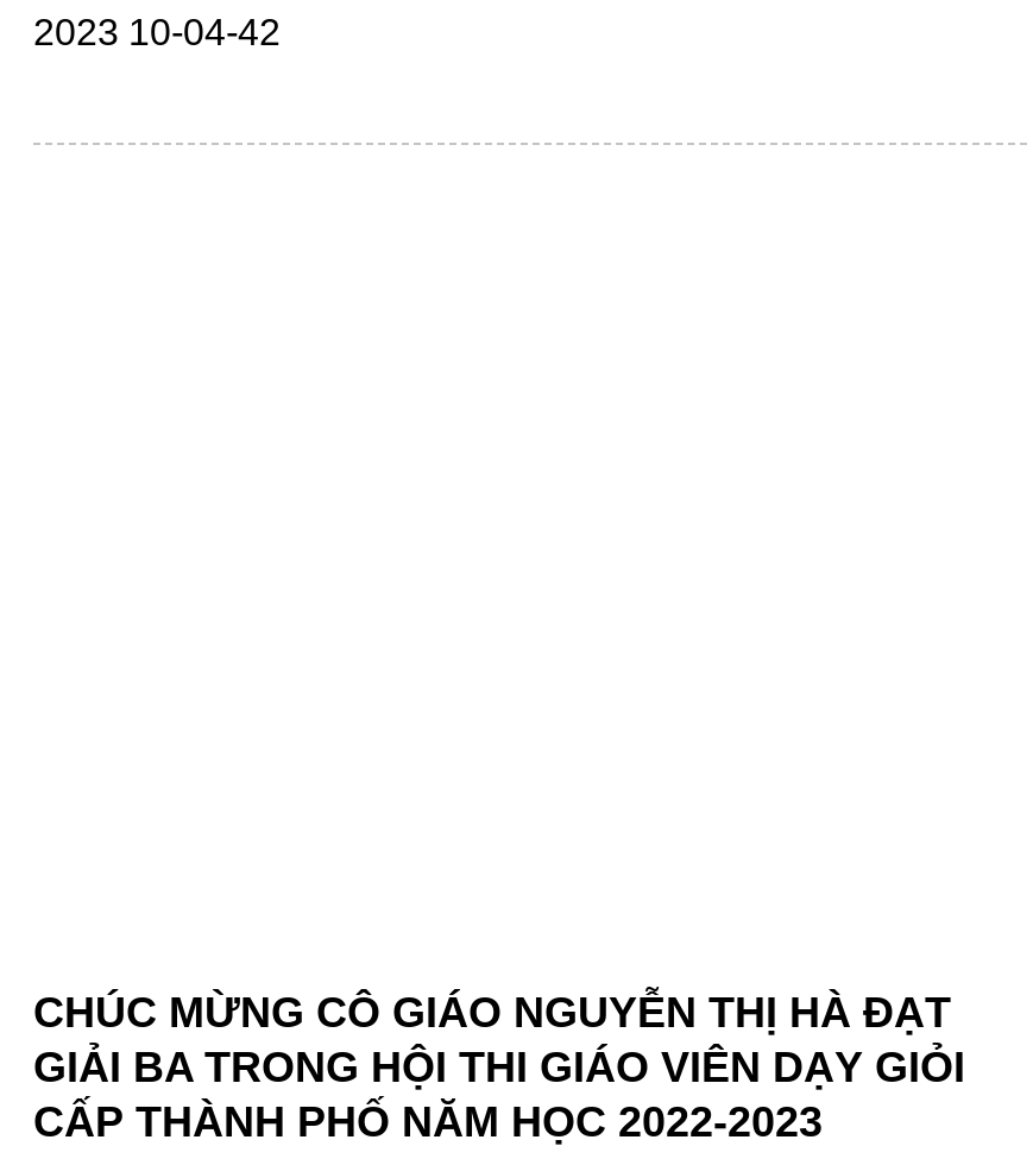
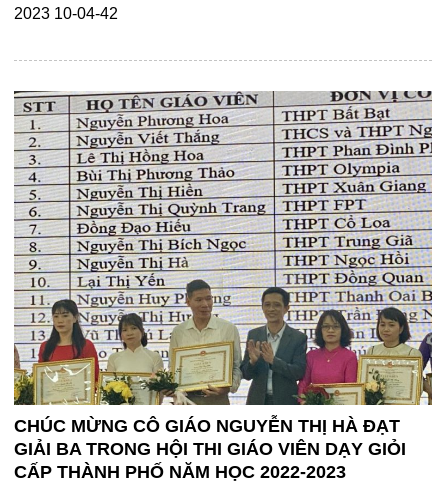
none -> [13,90,433,406] [image]

